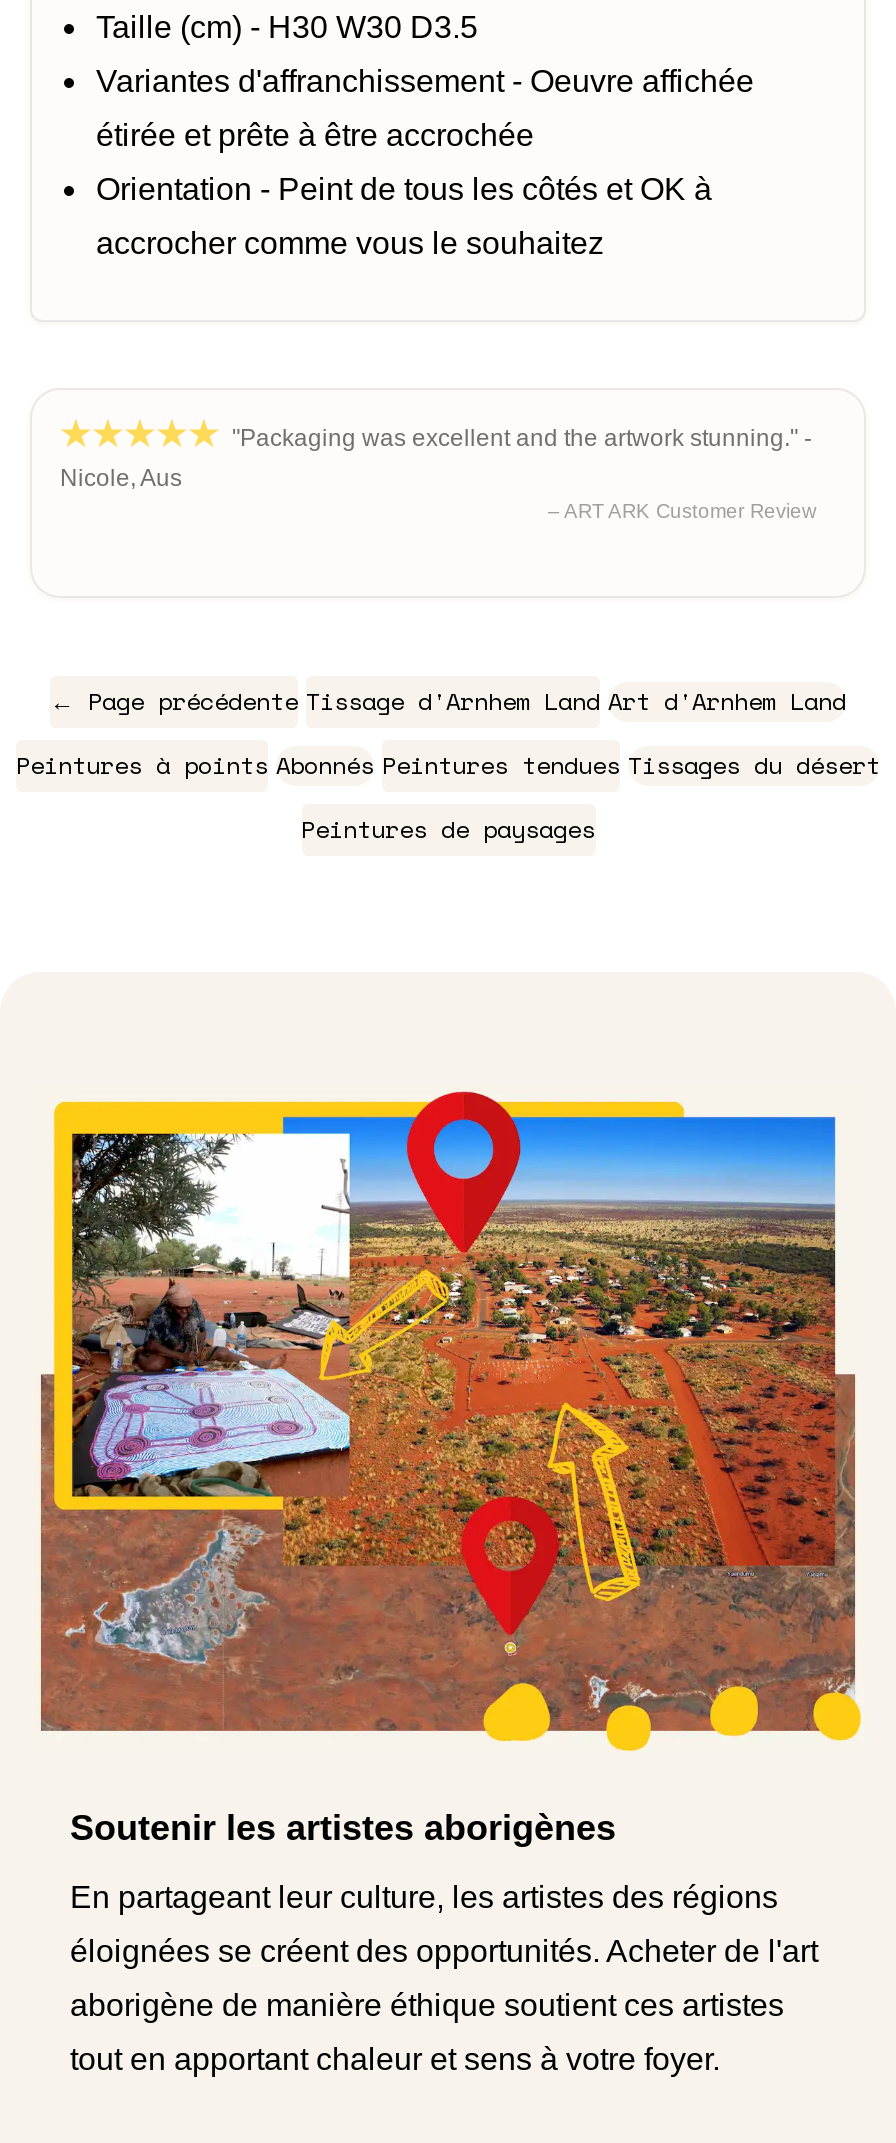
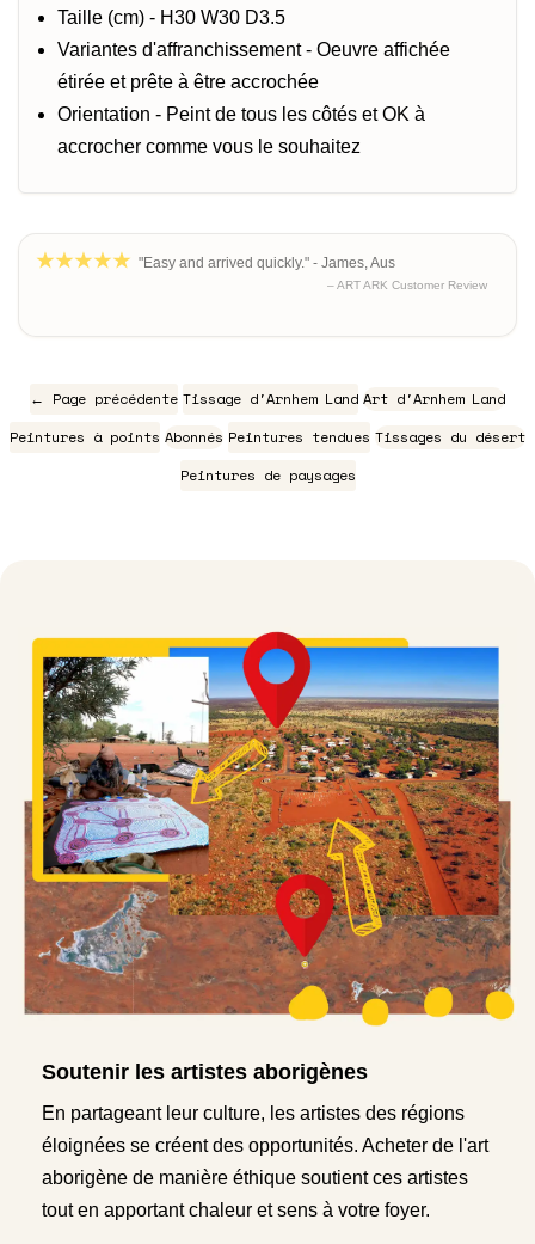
[60,424,812,492] "Packaging was excellent and the artwork stunning." - | Nicole, Aus -> [139,255,395,271] "Easy and arrived quickly." - James, Aus

